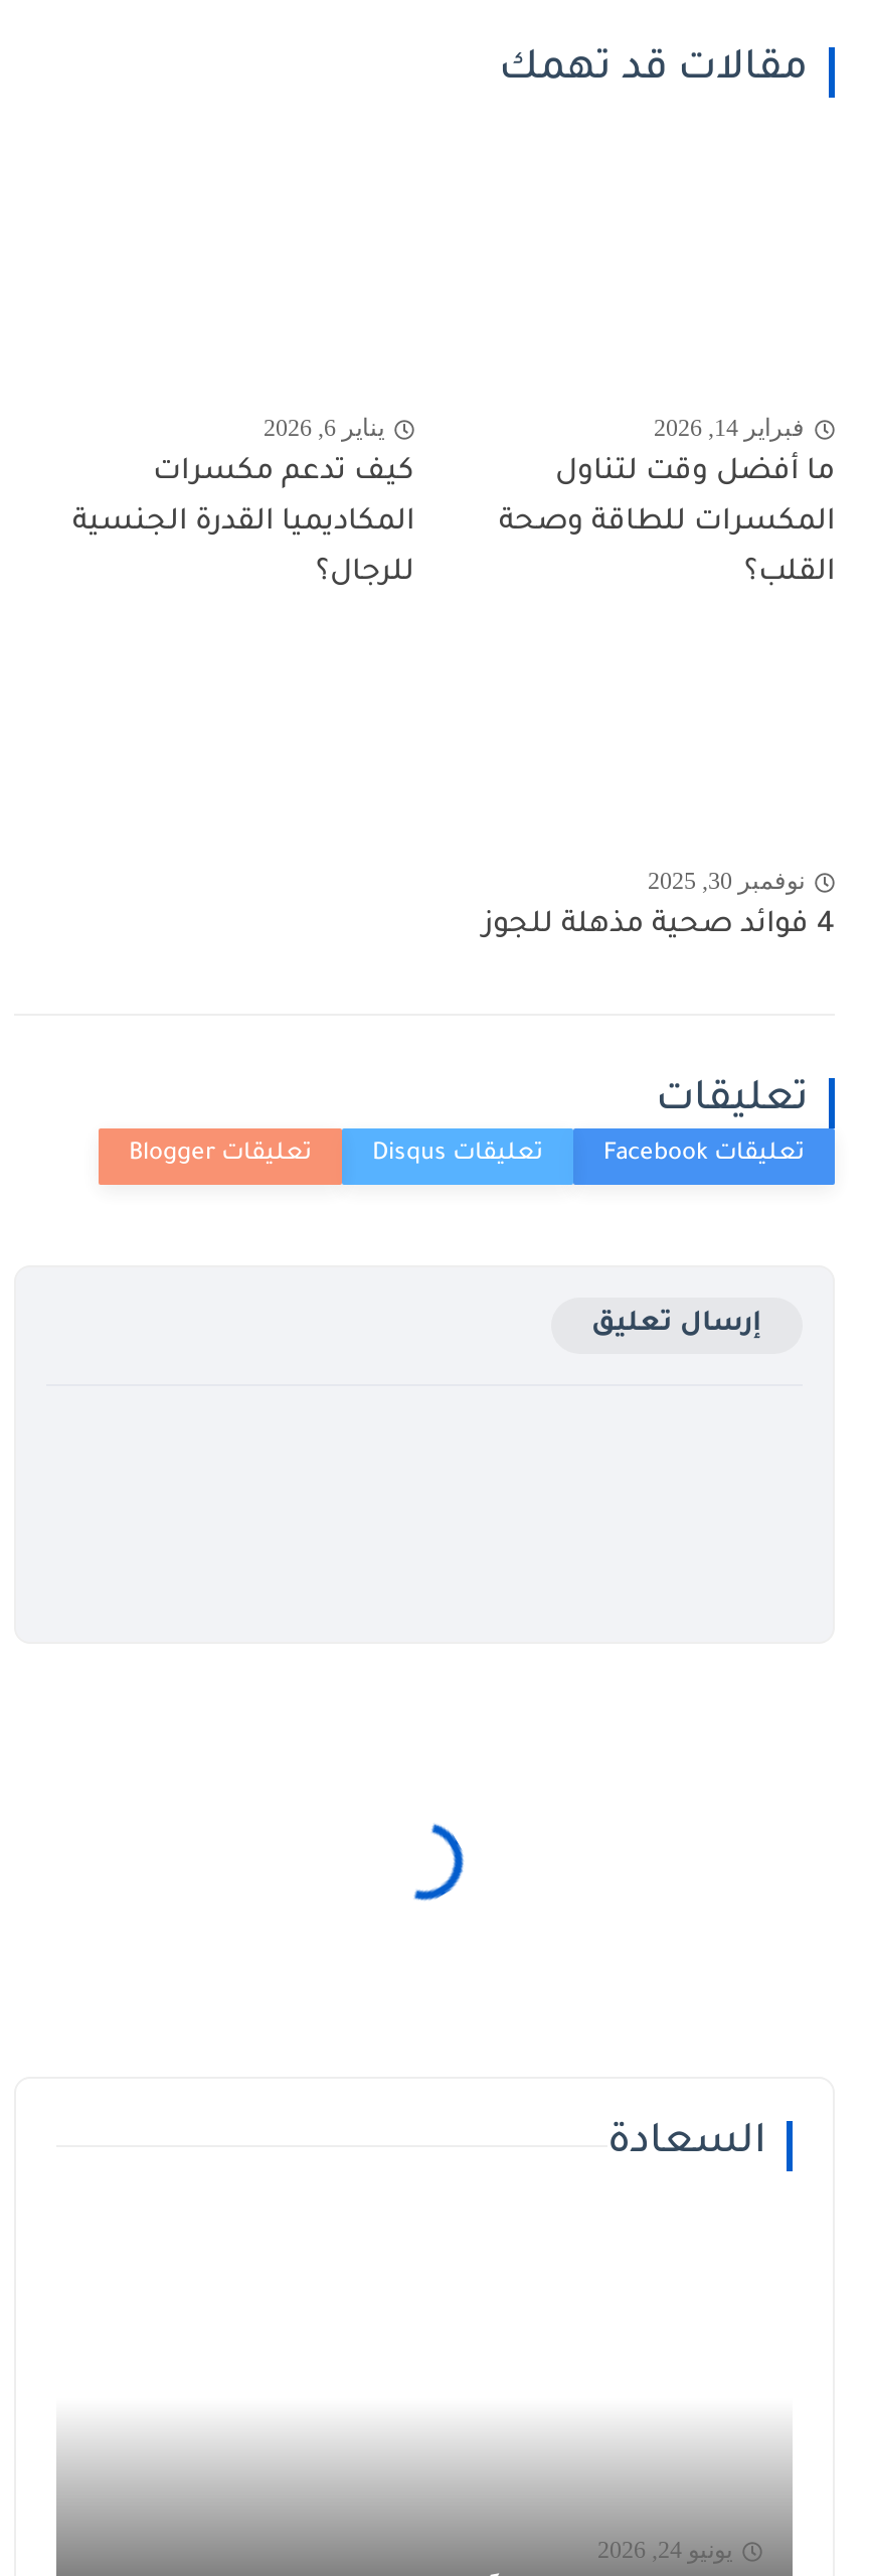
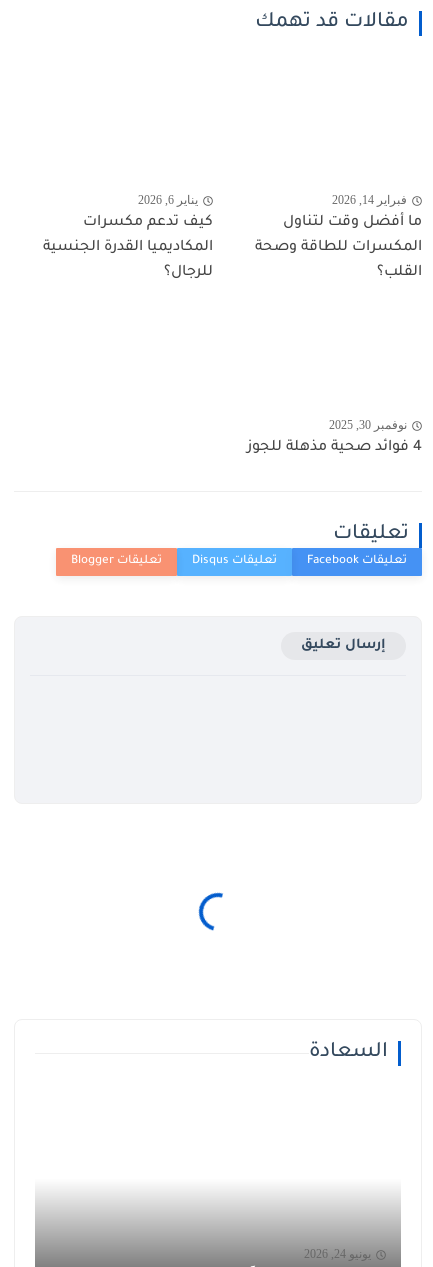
[384,1821,467,1904] [image] -> [197,891,238,932] [image]

